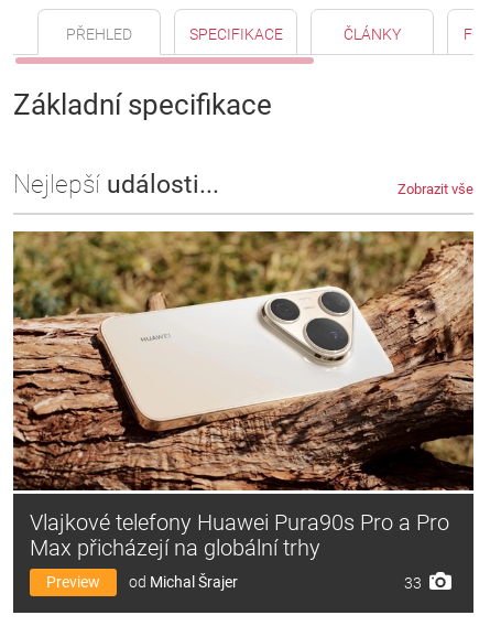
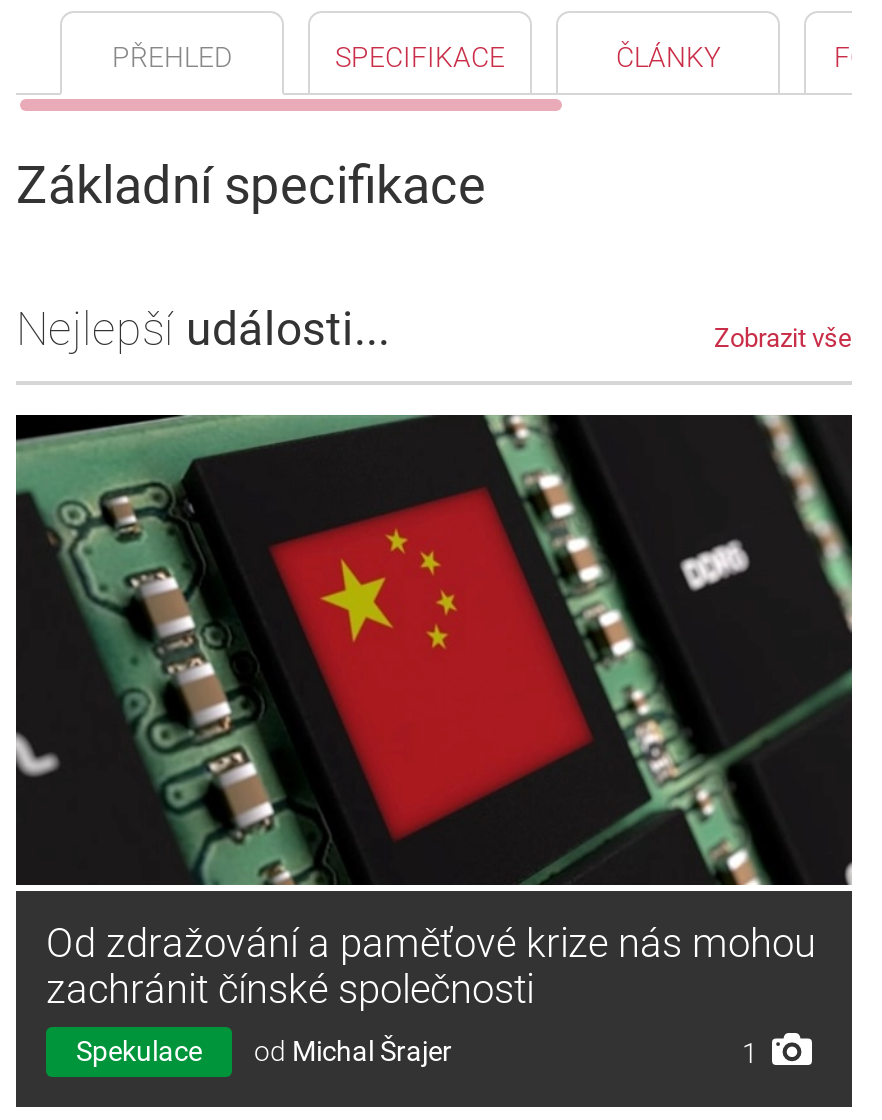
[12,230,475,561] [image] | Vlajkové telefony Huawei Pura90s Pro a Pro | Max přicházejí na globální trhy -> [14,413,854,1013] [image] | Od zdražování a paměťové krize nás mohou | zachránit čínské společnosti
[46,573,100,591] Preview -> [76,1035,202,1067] Spekulace
[404,574,422,592] 33 -> [742,1037,758,1069] 1

